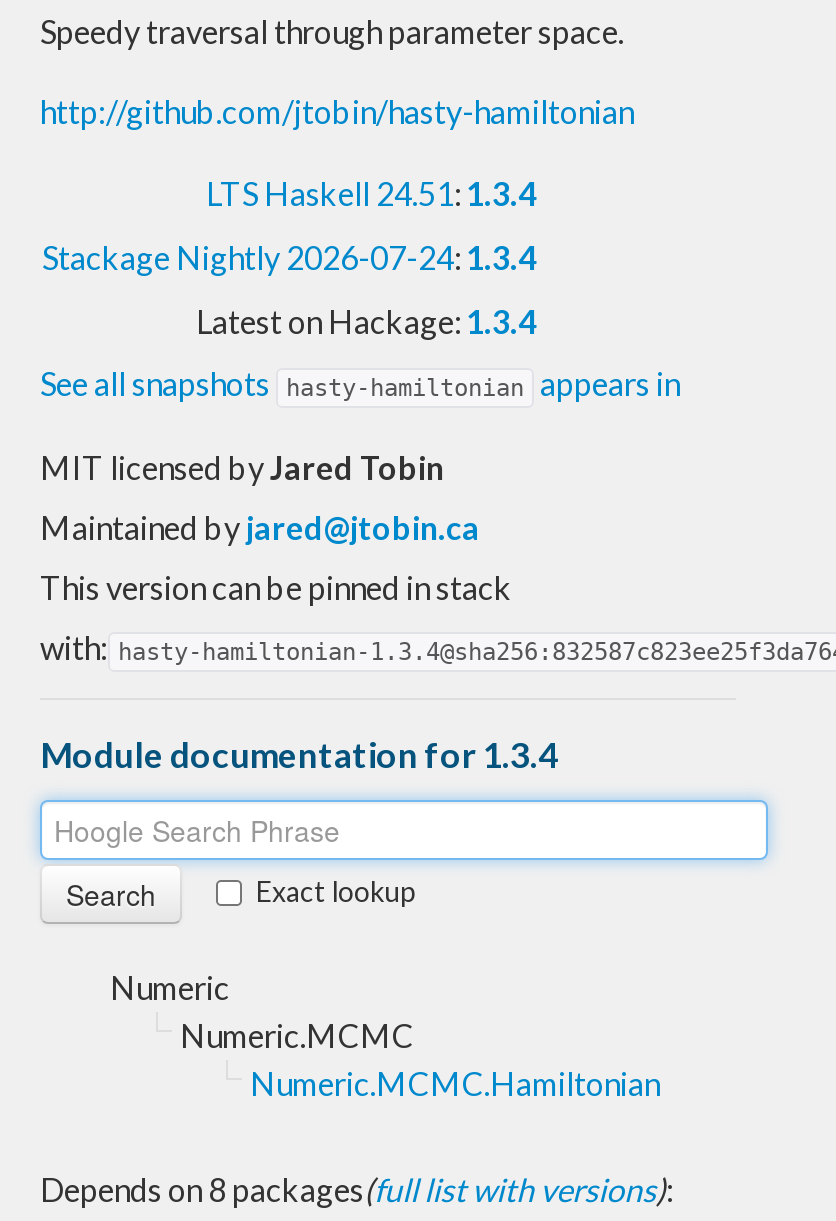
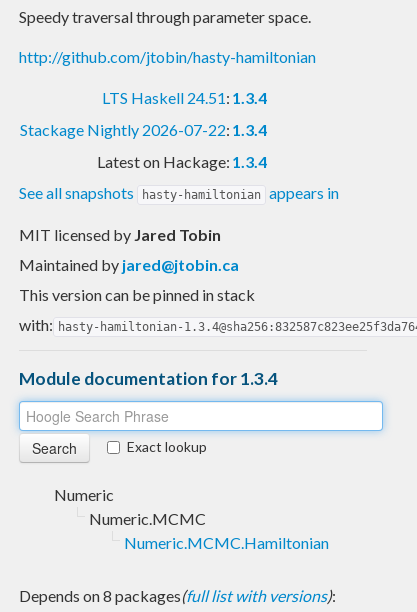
[42,238,536,276] Stackage Nightly 2026-07-24: 1.3.4 -> [20,120,267,139] Stackage Nightly 2026-07-22: 1.3.4

